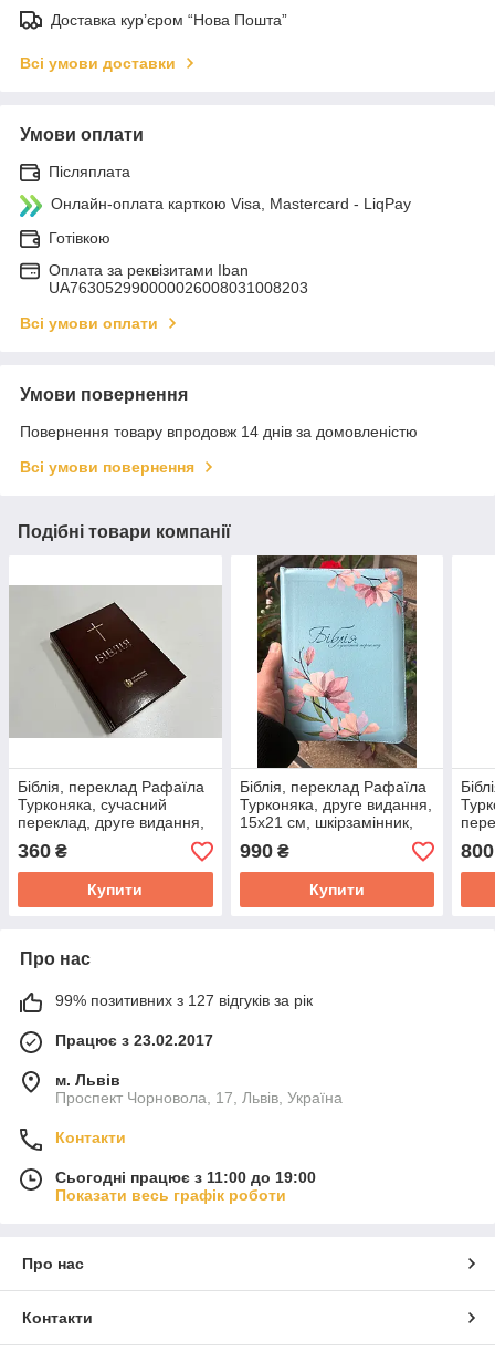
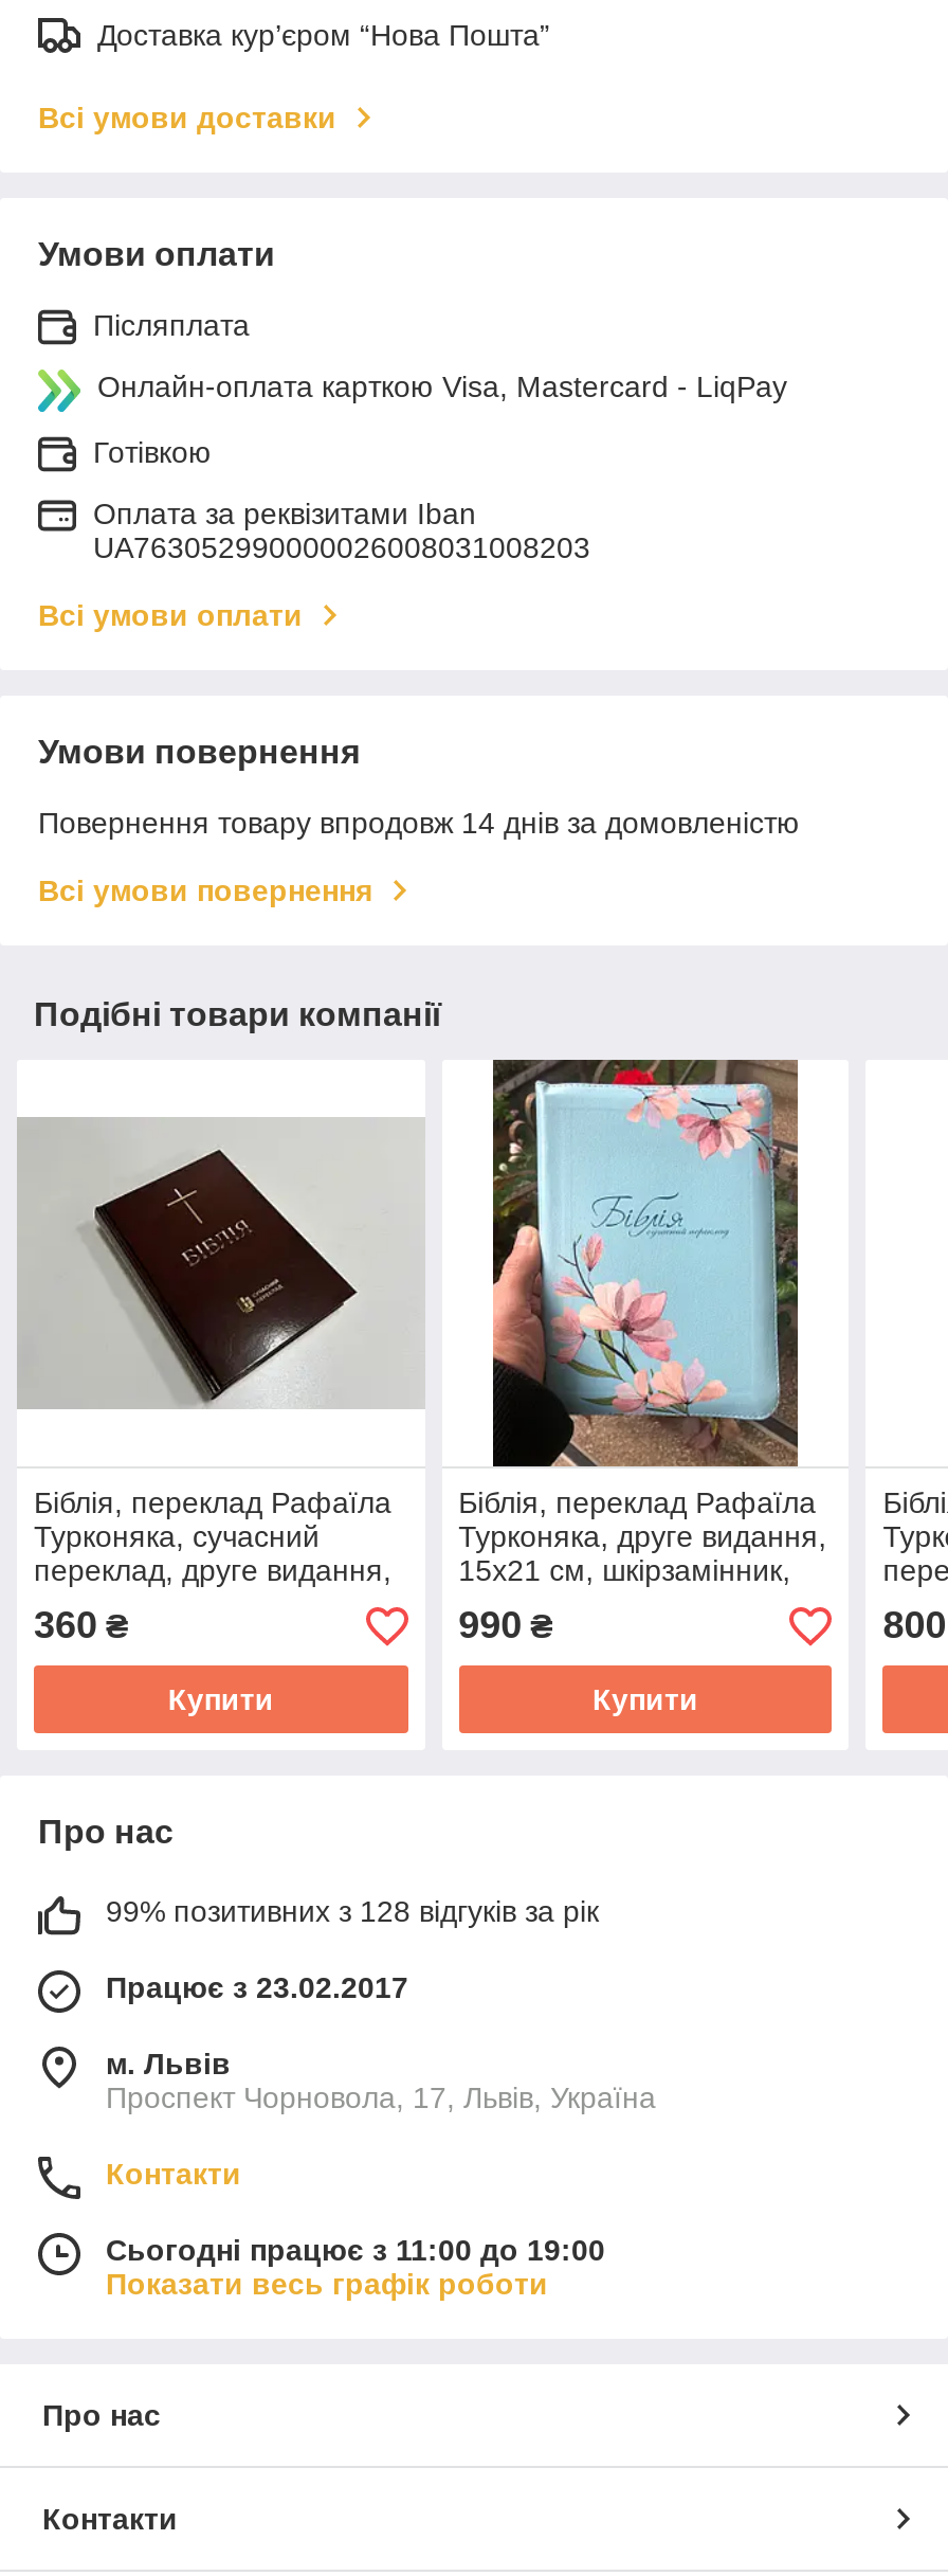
[55,992,313,1010] 99% позитивних з 127 відгуків за рік -> [106,1895,599,1929] 99% позитивних з 128 відгуків за рік

